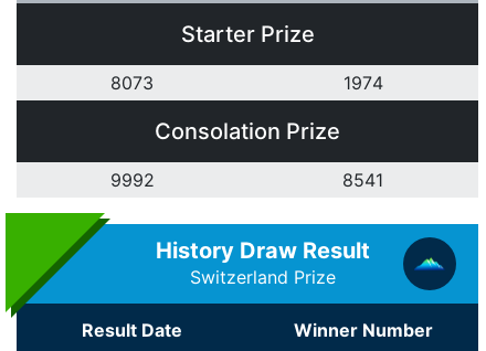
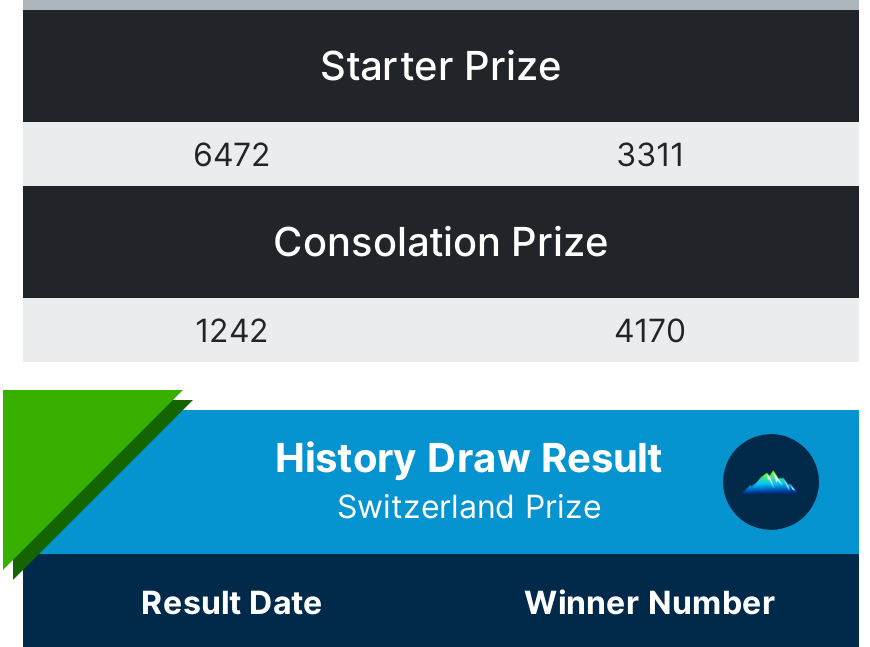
[110,72,154,94] 8073 -> [193,134,271,174] 6472
[343,72,383,94] 1974 -> [616,134,684,174] 3311
[110,169,154,191] 9992 -> [195,310,269,350] 1242
[342,169,383,191] 8541 -> [614,310,686,350] 4170

